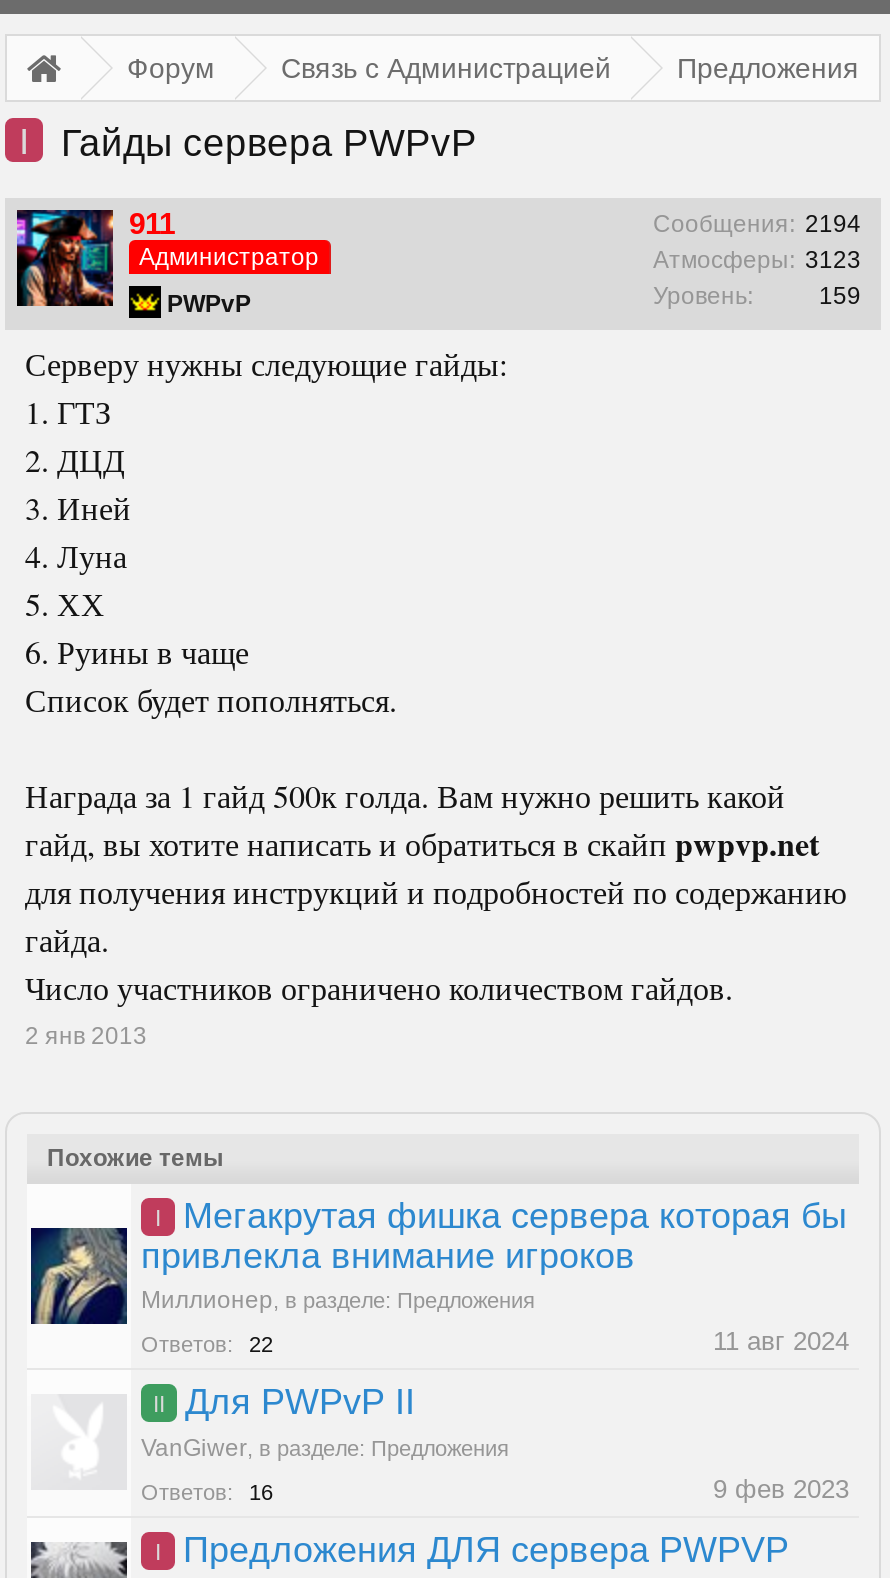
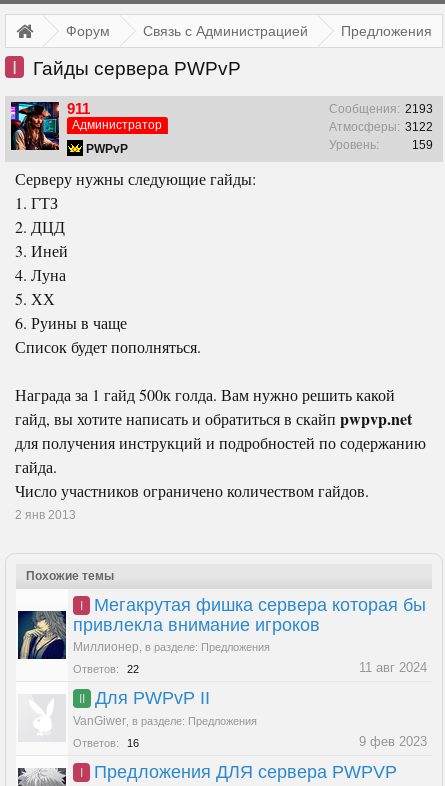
[653,210,861,238] Сообщения: 2194 -> [329,102,433,116] Сообщения: 2193
[653,246,861,274] Атмосферы: 3123 -> [329,120,433,134] Атмосферы: 3122

